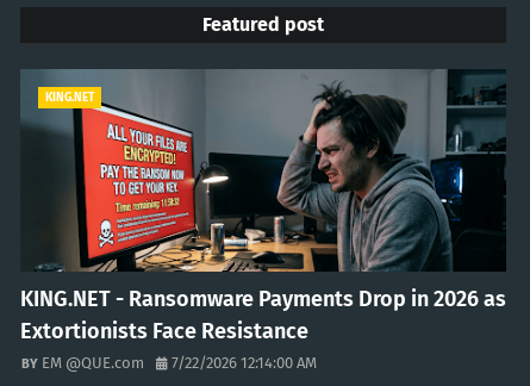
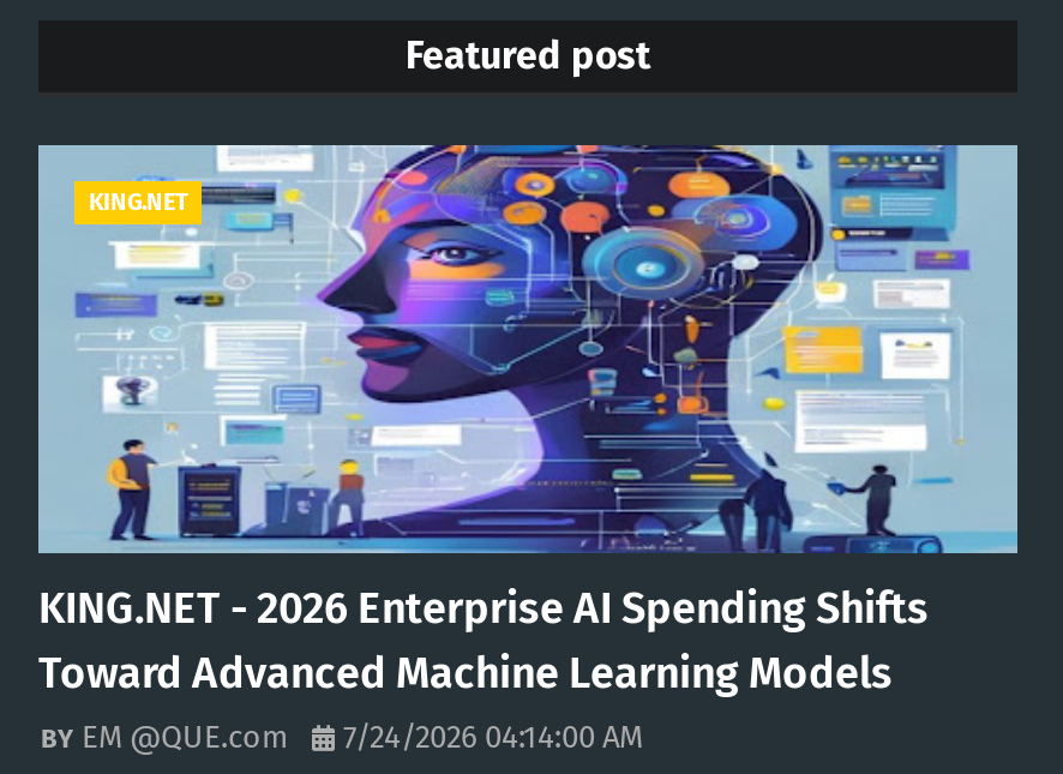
[20,69,506,344] [image] | KING.NET - Ransomware Payments Drop in 2026 as | Extortionists Face Resistance -> [36,143,1020,699] [image] | KING.NET - 2026 Enterprise AI Spending Shifts | Toward Advanced Machine Learning Models
[42,353,317,371] EM @QUE.com 7/22/2026 12:14:00 AM -> [82,718,643,754] EM @QUE.com 7/24/2026 04:14:00 AM

